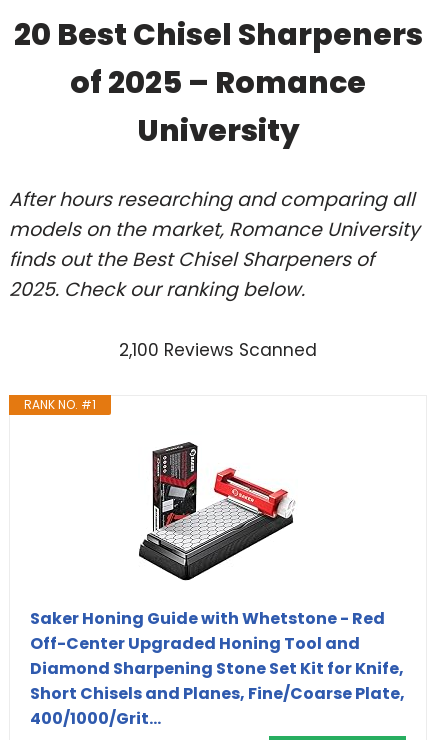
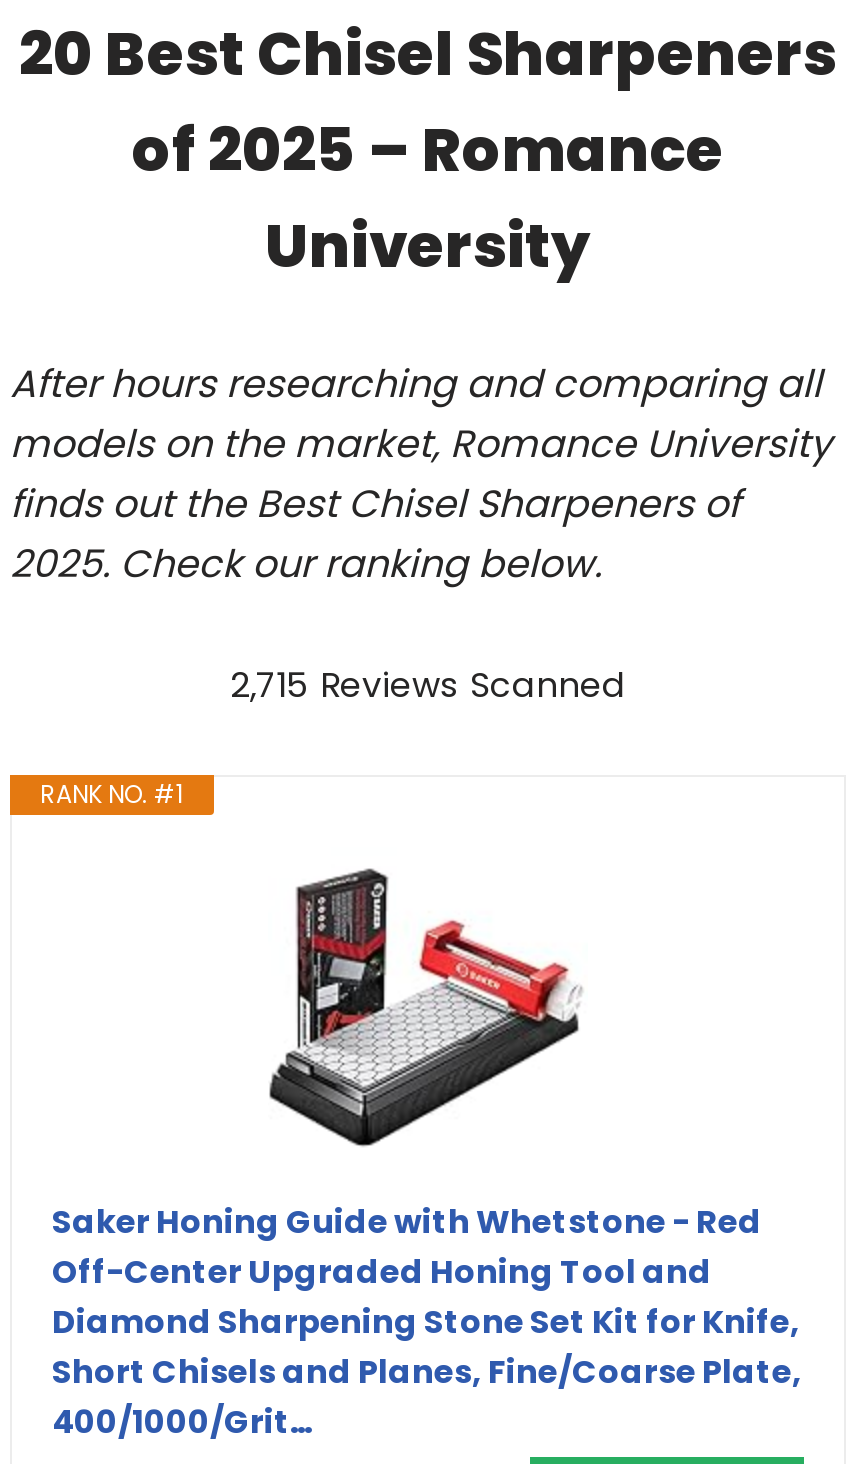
[119,338,317,362] 2,100 Reviews Scanned -> [230,661,626,709] 2,715 Reviews Scanned

